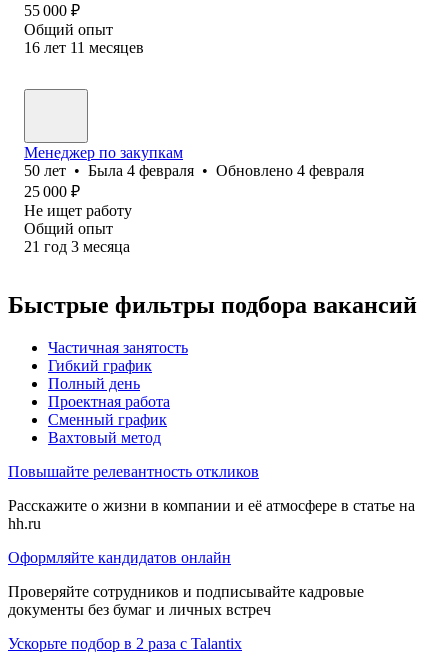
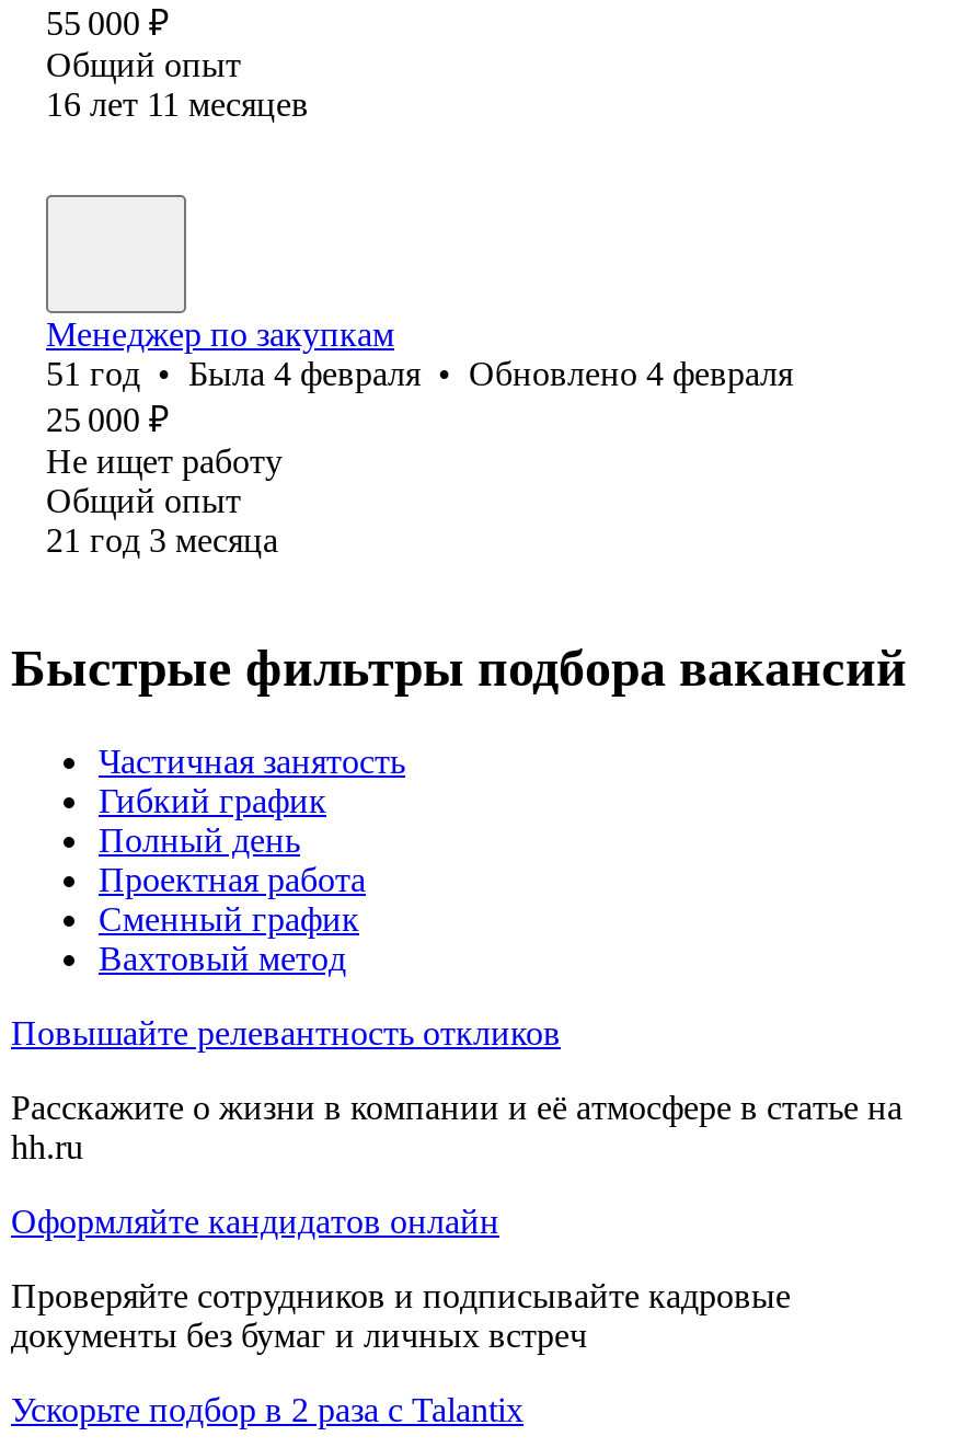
[24,162,364,179] 50 лет • Была 4 февраля • Обновлено 4 февраля -> [46,355,793,392] 51 год • Была 4 февраля • Обновлено 4 февраля

